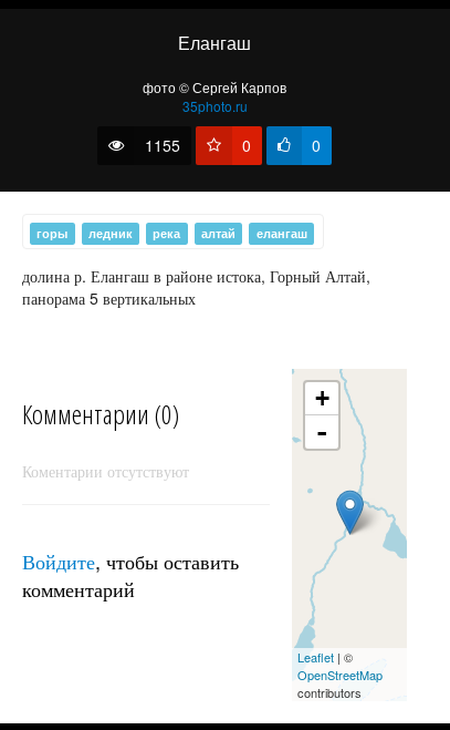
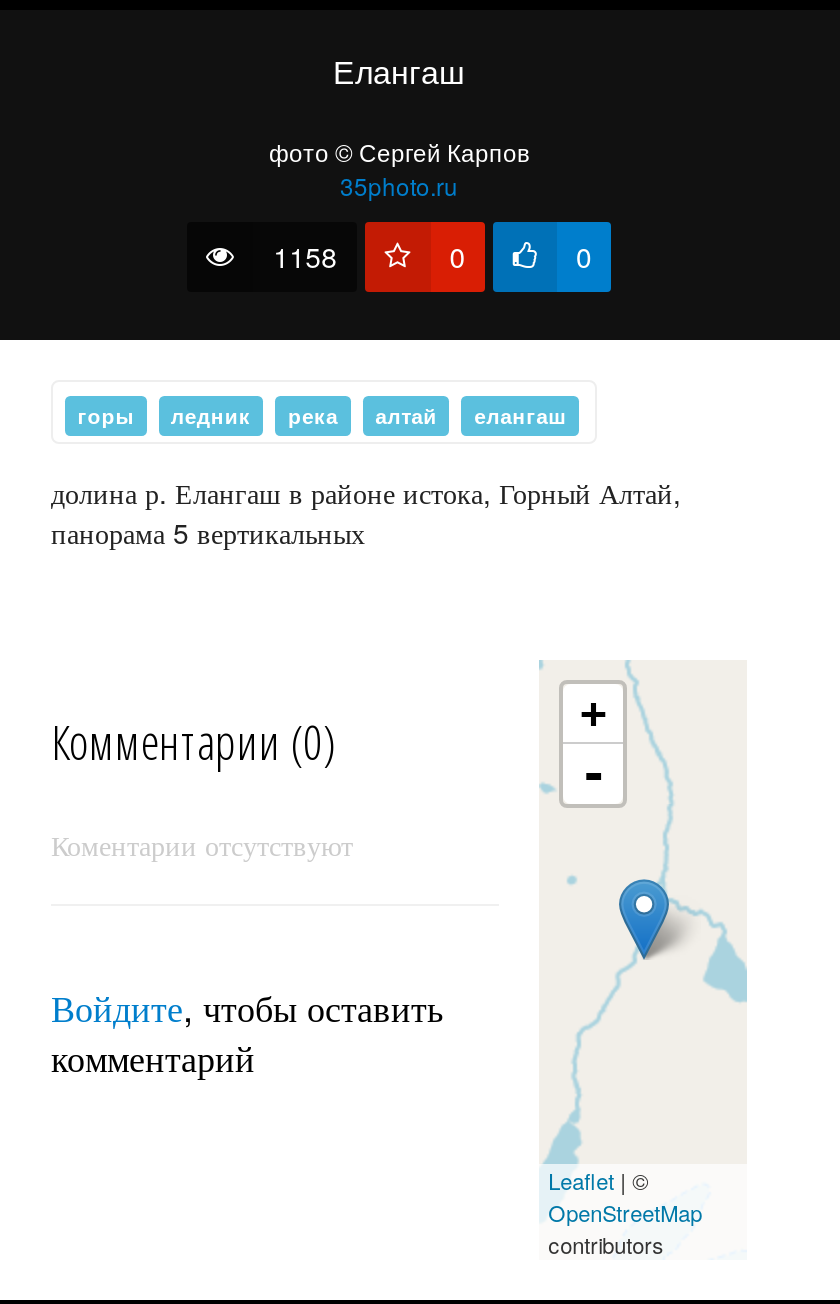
[145,134,180,156] 1155 -> [273,236,337,276] 1158

